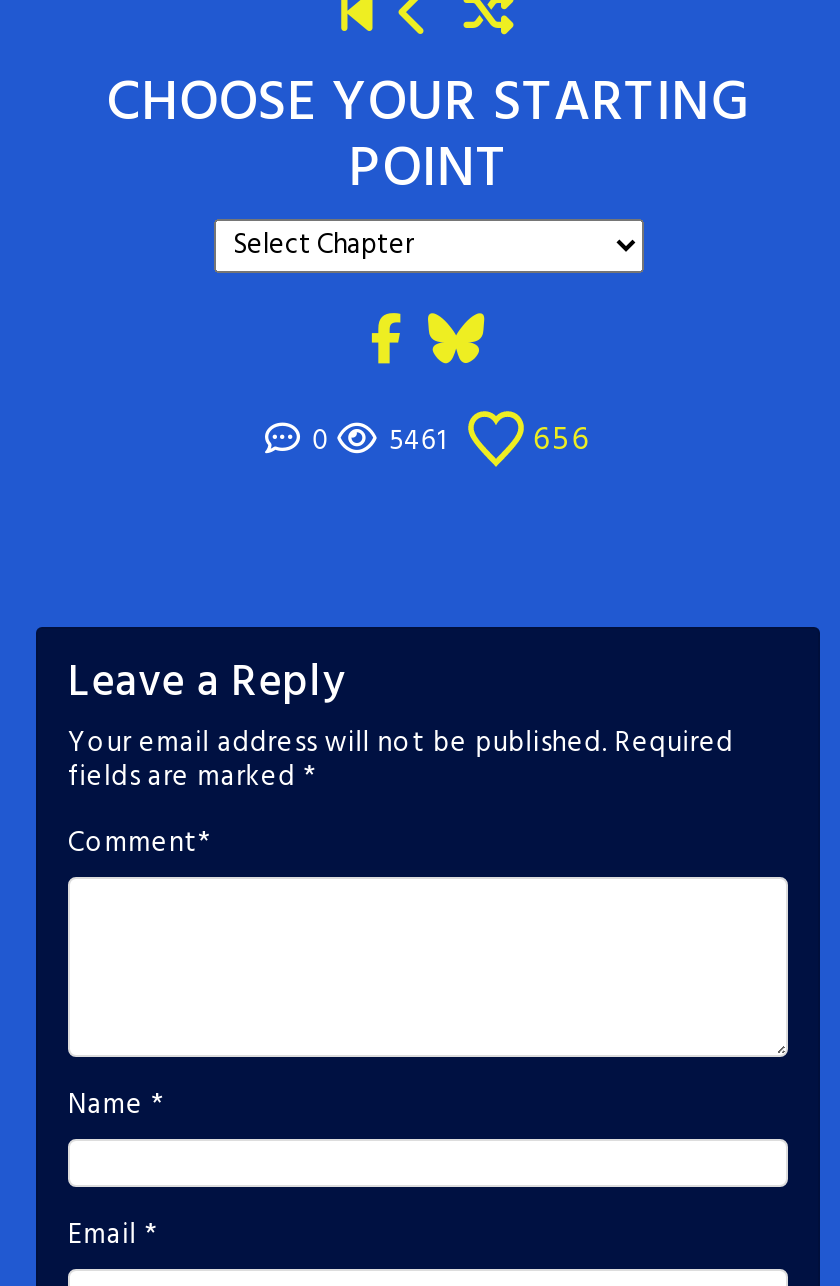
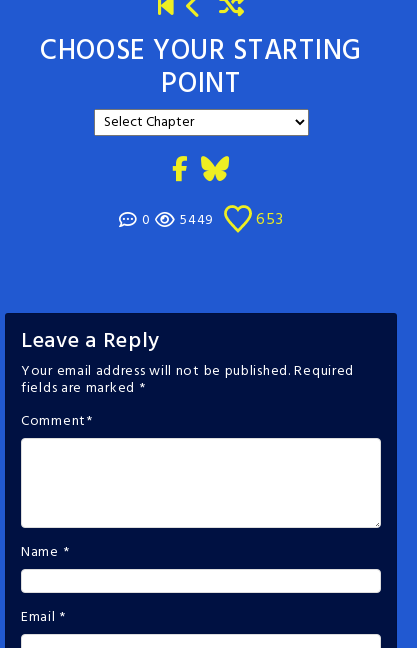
[389,419,448,465] 5461 -> [180,209,214,232] 5449
[533,415,591,467] 656 -> [256,207,283,233] 653

